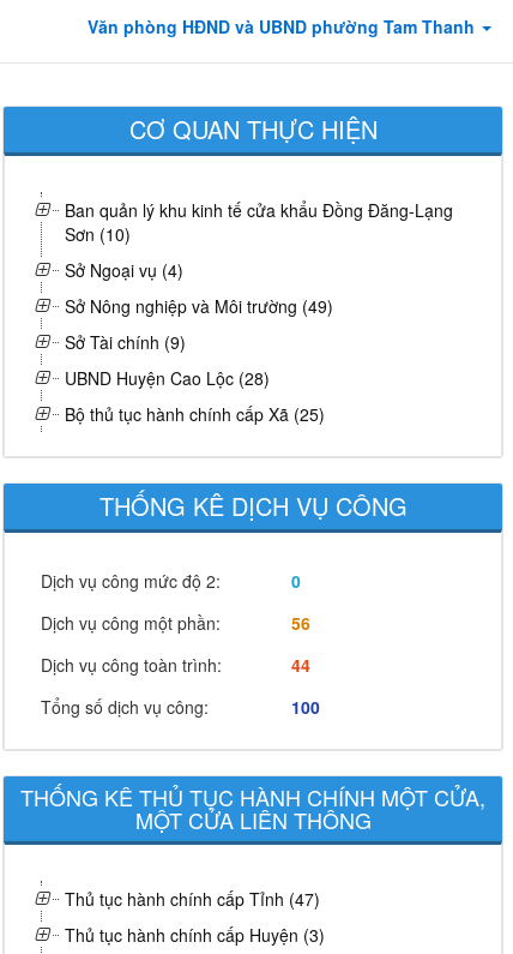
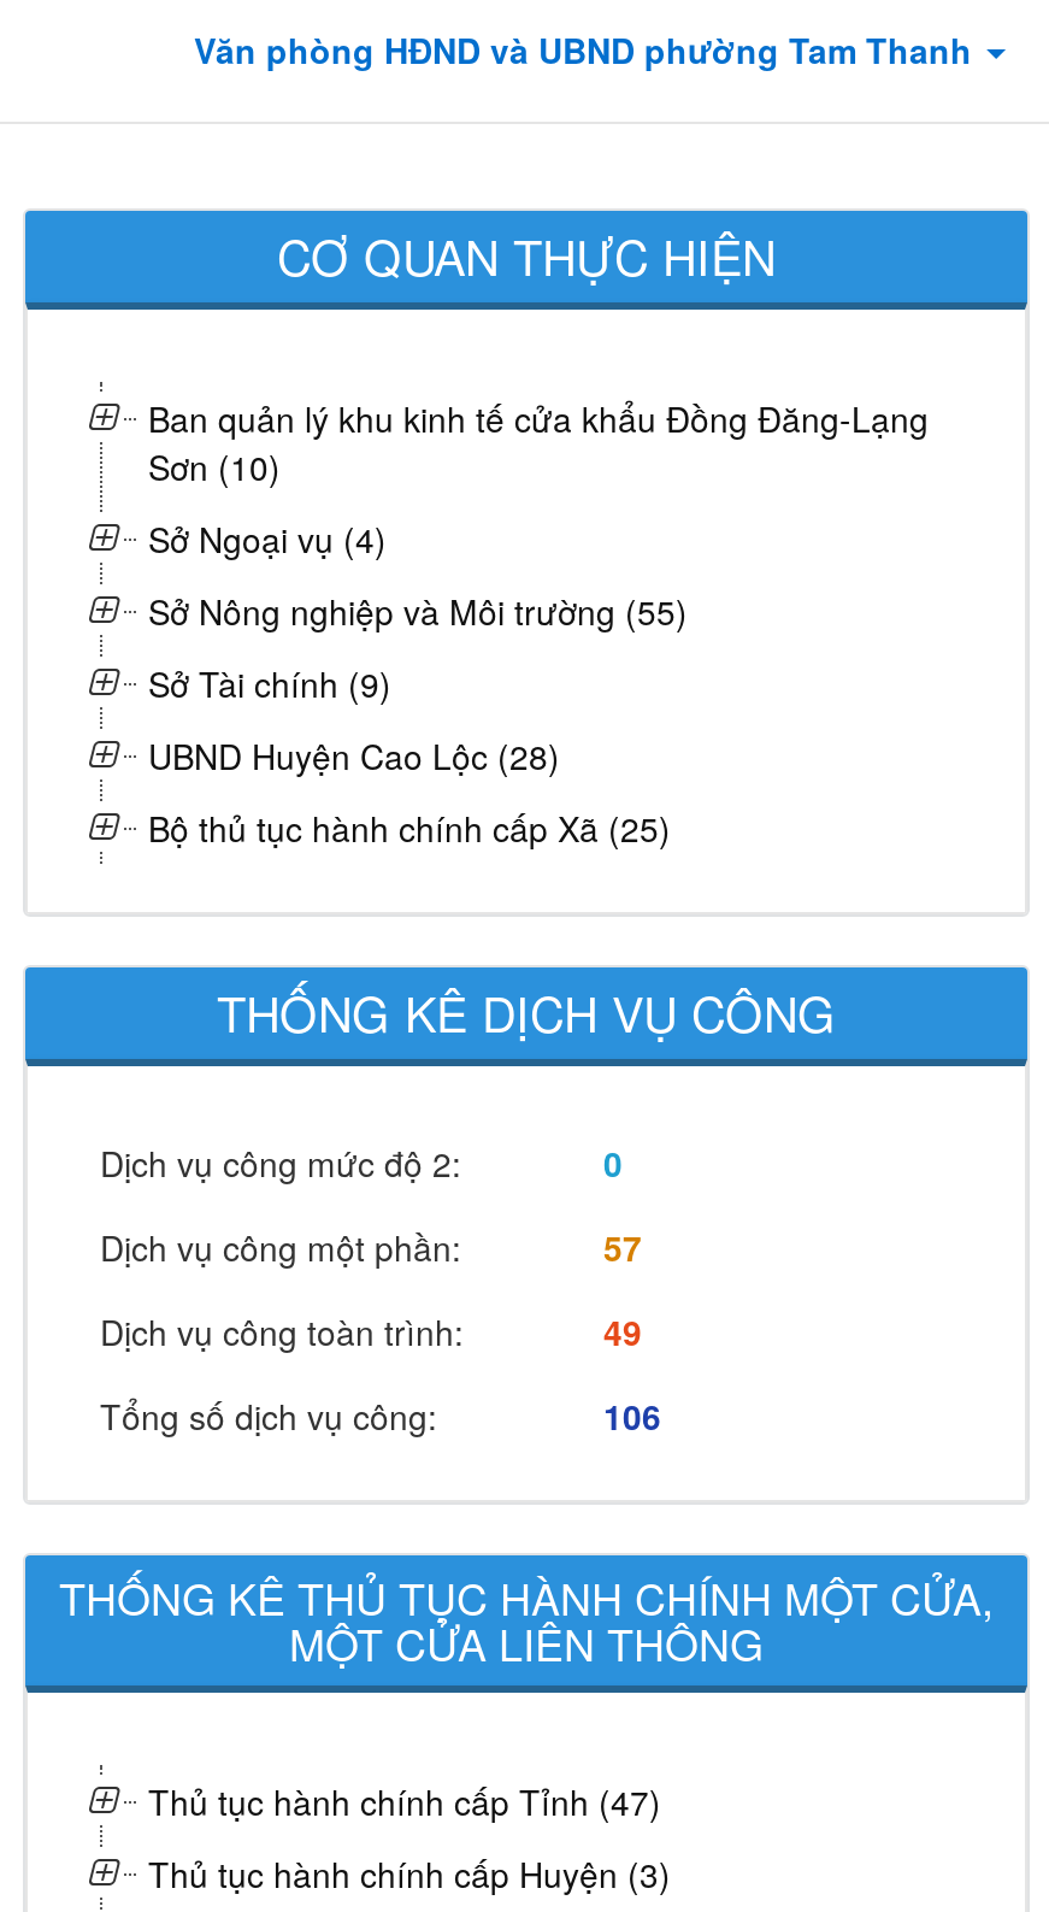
[65,294,333,318] Sở Nông nghiệp và Môi trường (49) -> [148,587,688,635] Sở Nông nghiệp và Môi trường (55)
[291,611,310,635] 56 -> [603,1223,642,1271] 57
[291,653,310,677] 44 -> [603,1307,642,1355] 49
[291,695,320,719] 100 -> [603,1392,661,1440] 106

